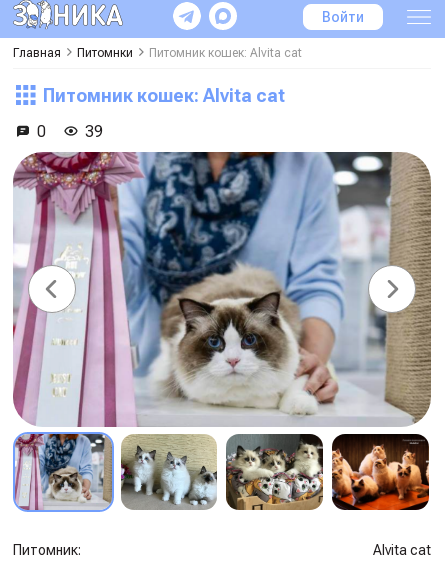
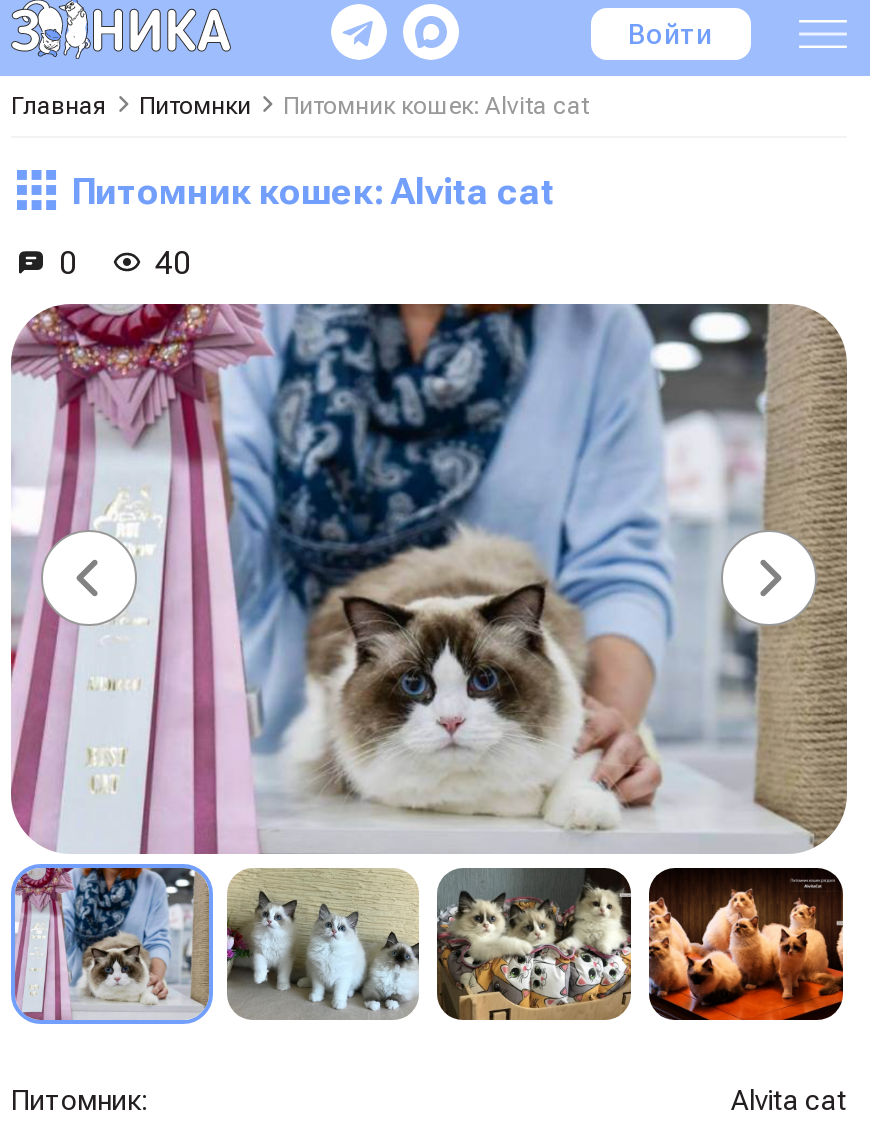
[85,122,103,141] 39 -> [155,244,191,282] 40

